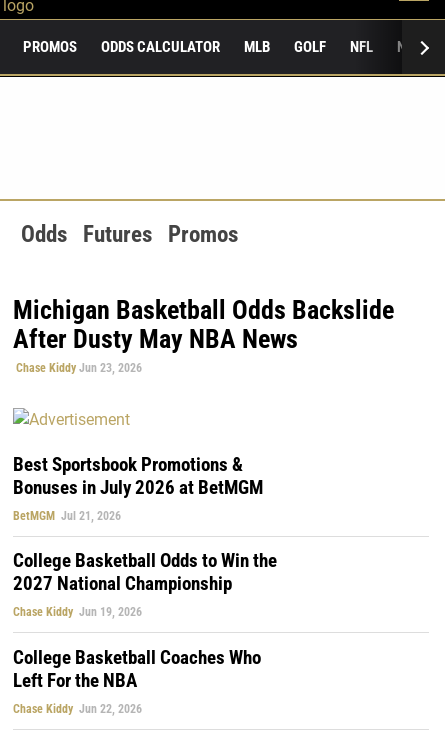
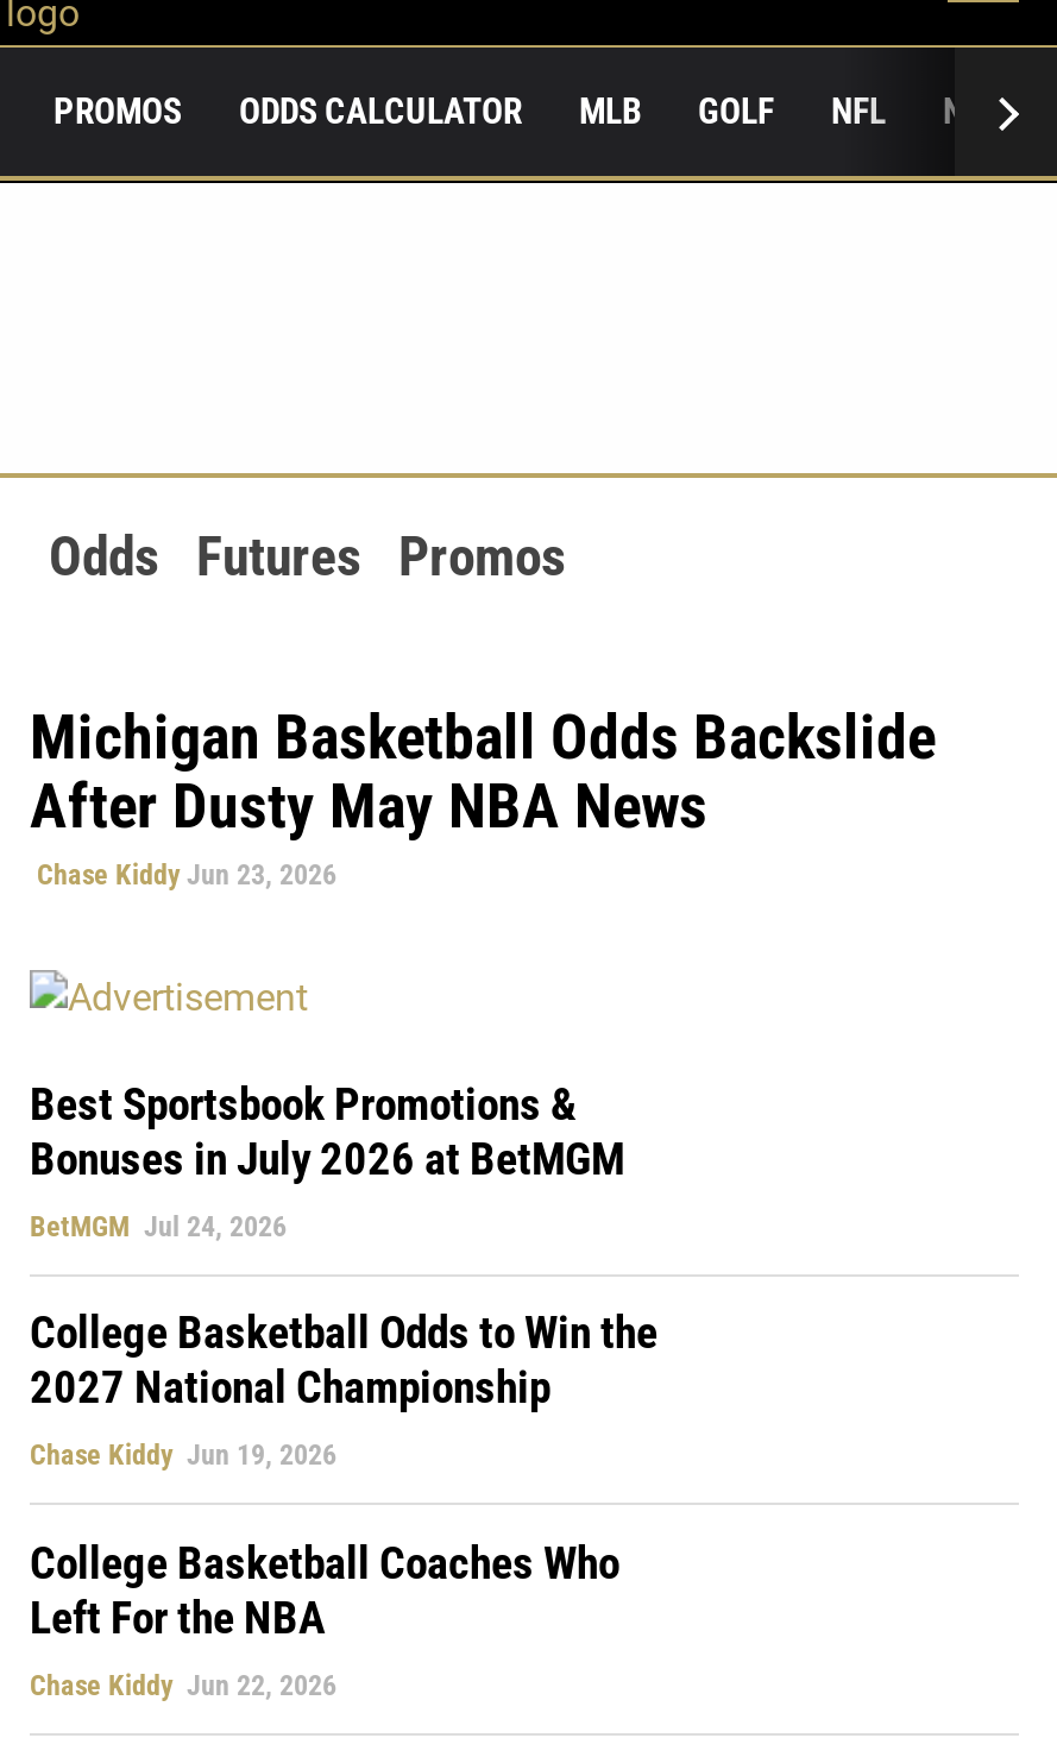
[13,509,121,523] BetMGM Jul 21, 2026 -> [30,1210,287,1243] BetMGM Jul 24, 2026

